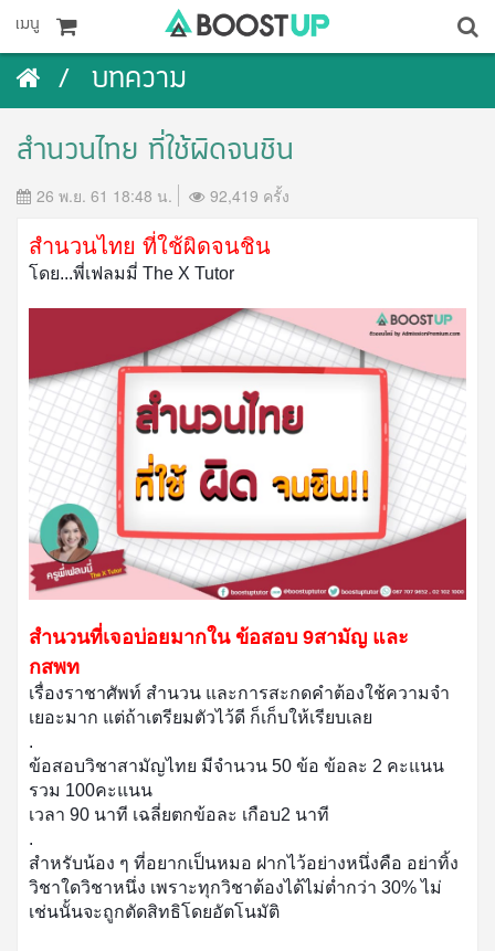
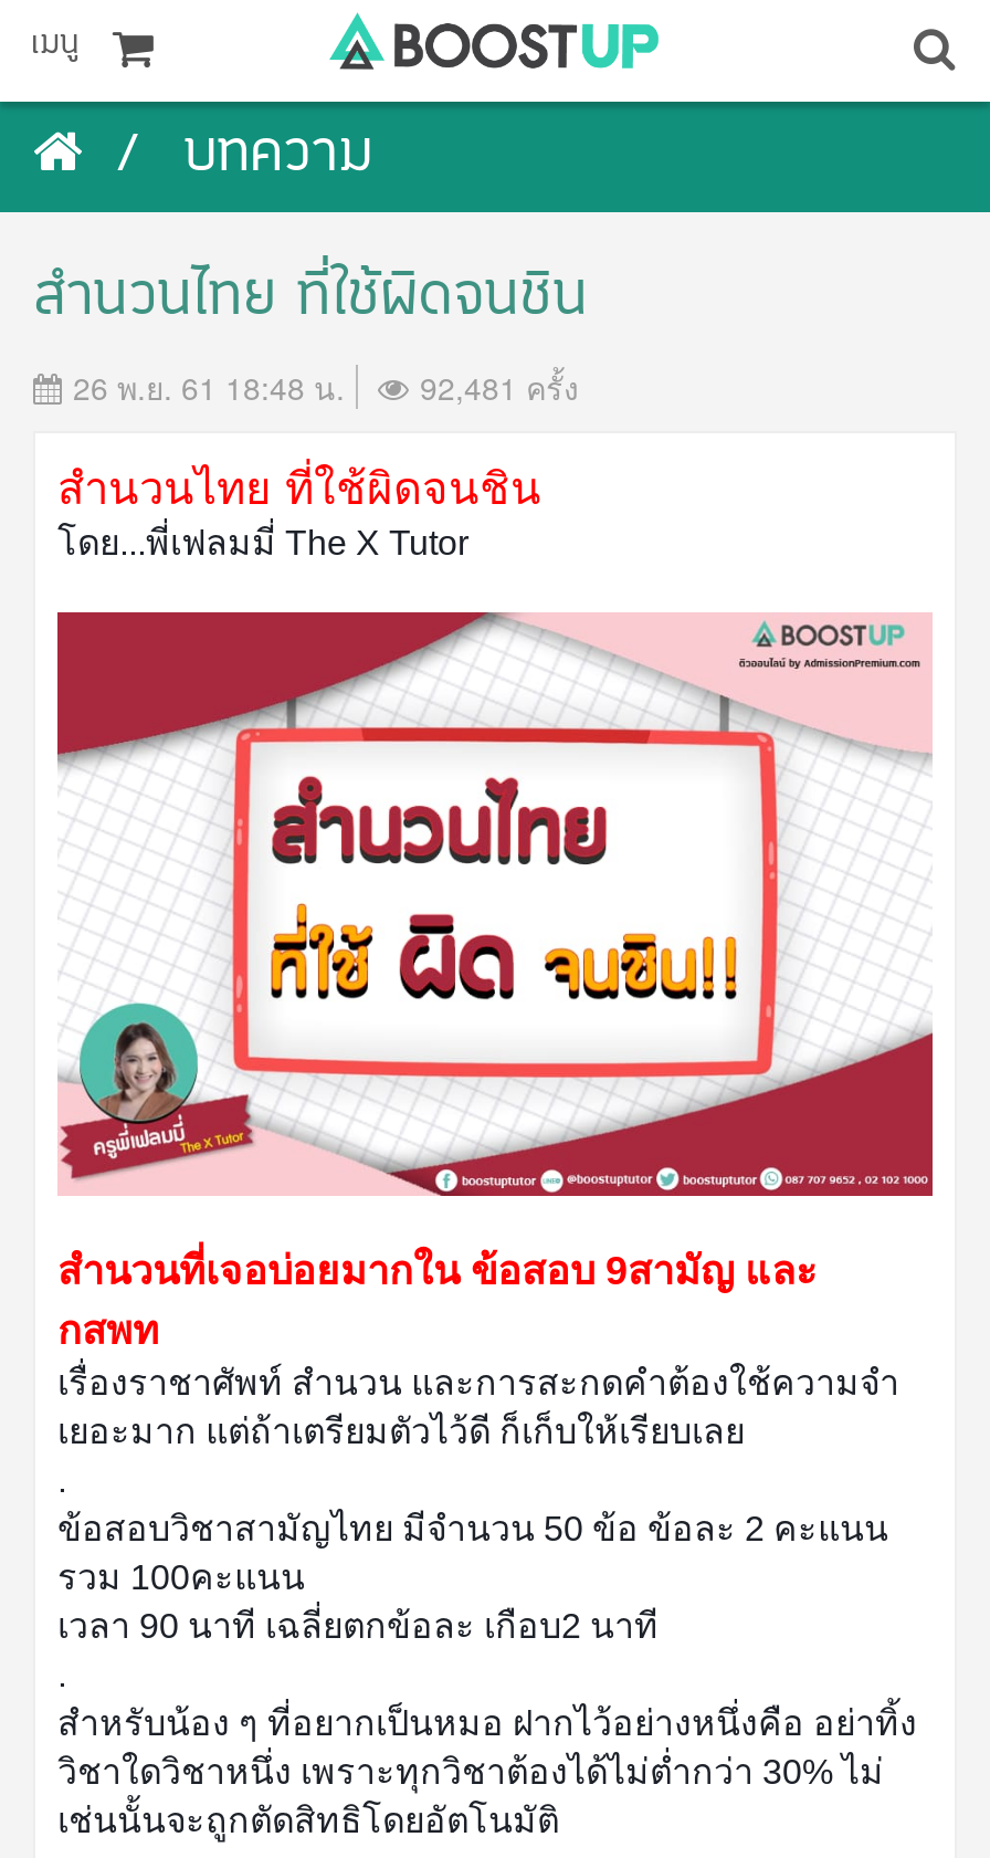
[36,184,289,207] 26 พ.ย. 61 18:48 น. 92,419 ครั้ง -> [73,365,579,409] 26 พ.ย. 61 18:48 น. 92,481 ครั้ง

